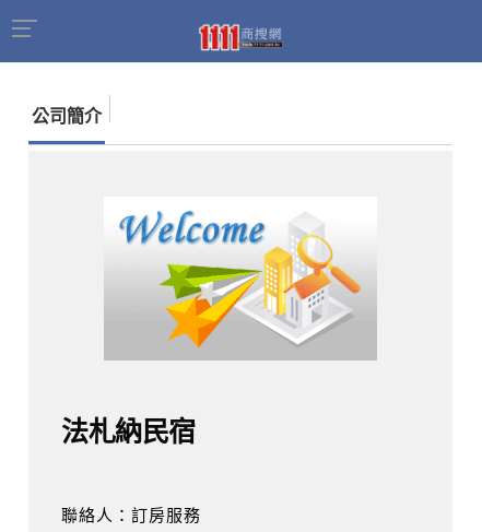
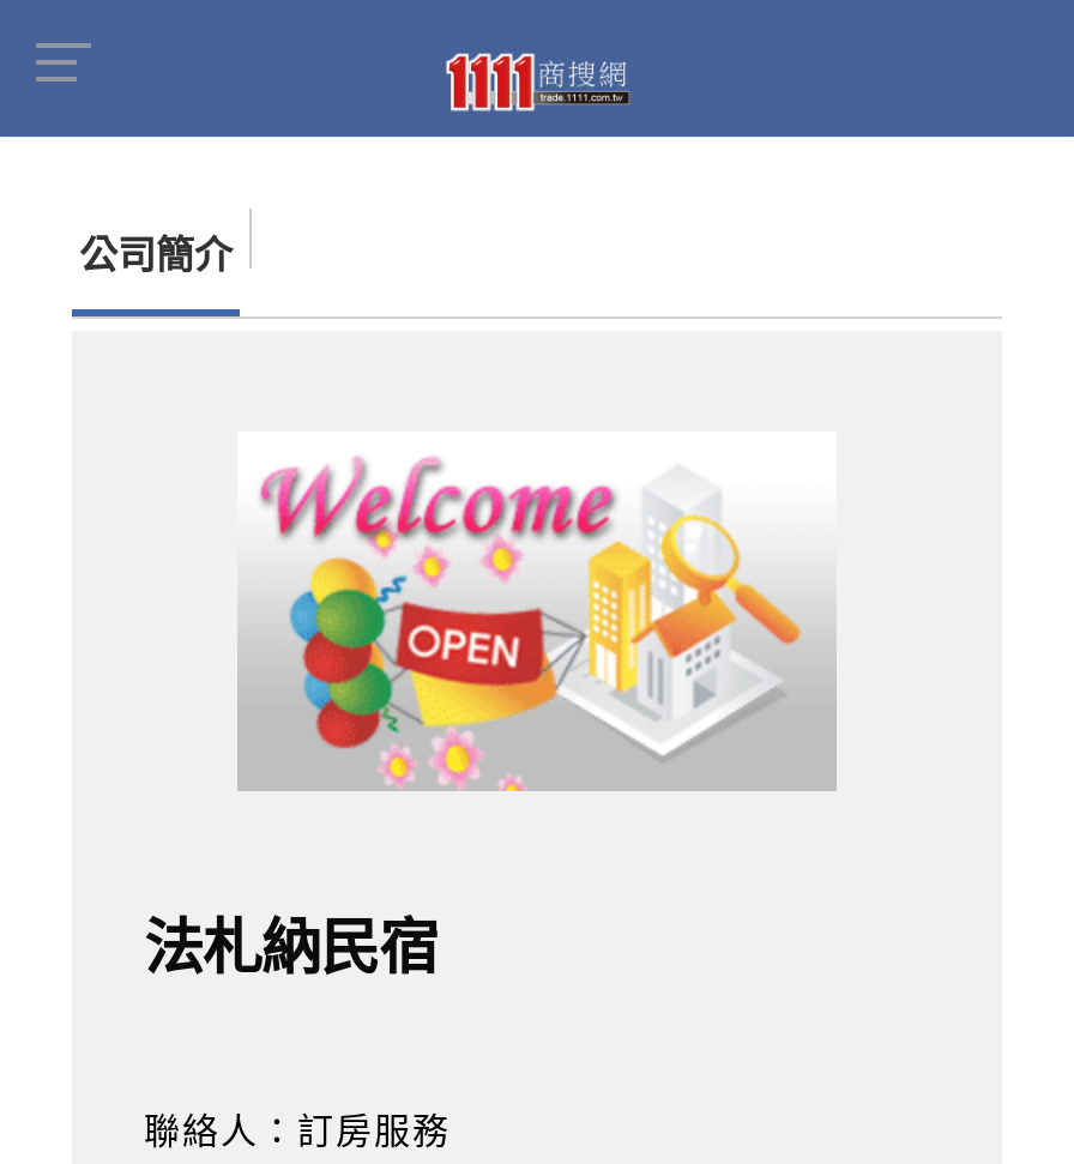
[115,209,275,360] [image] -> [259,456,619,794] [image]

